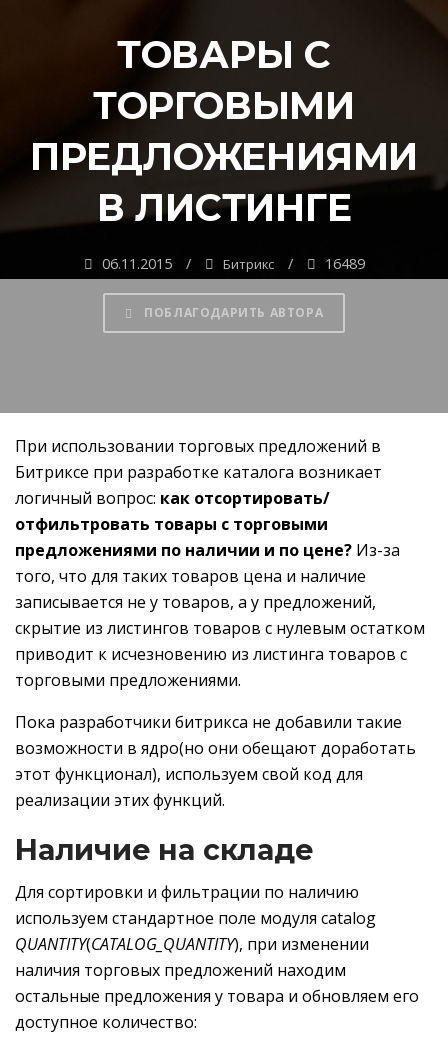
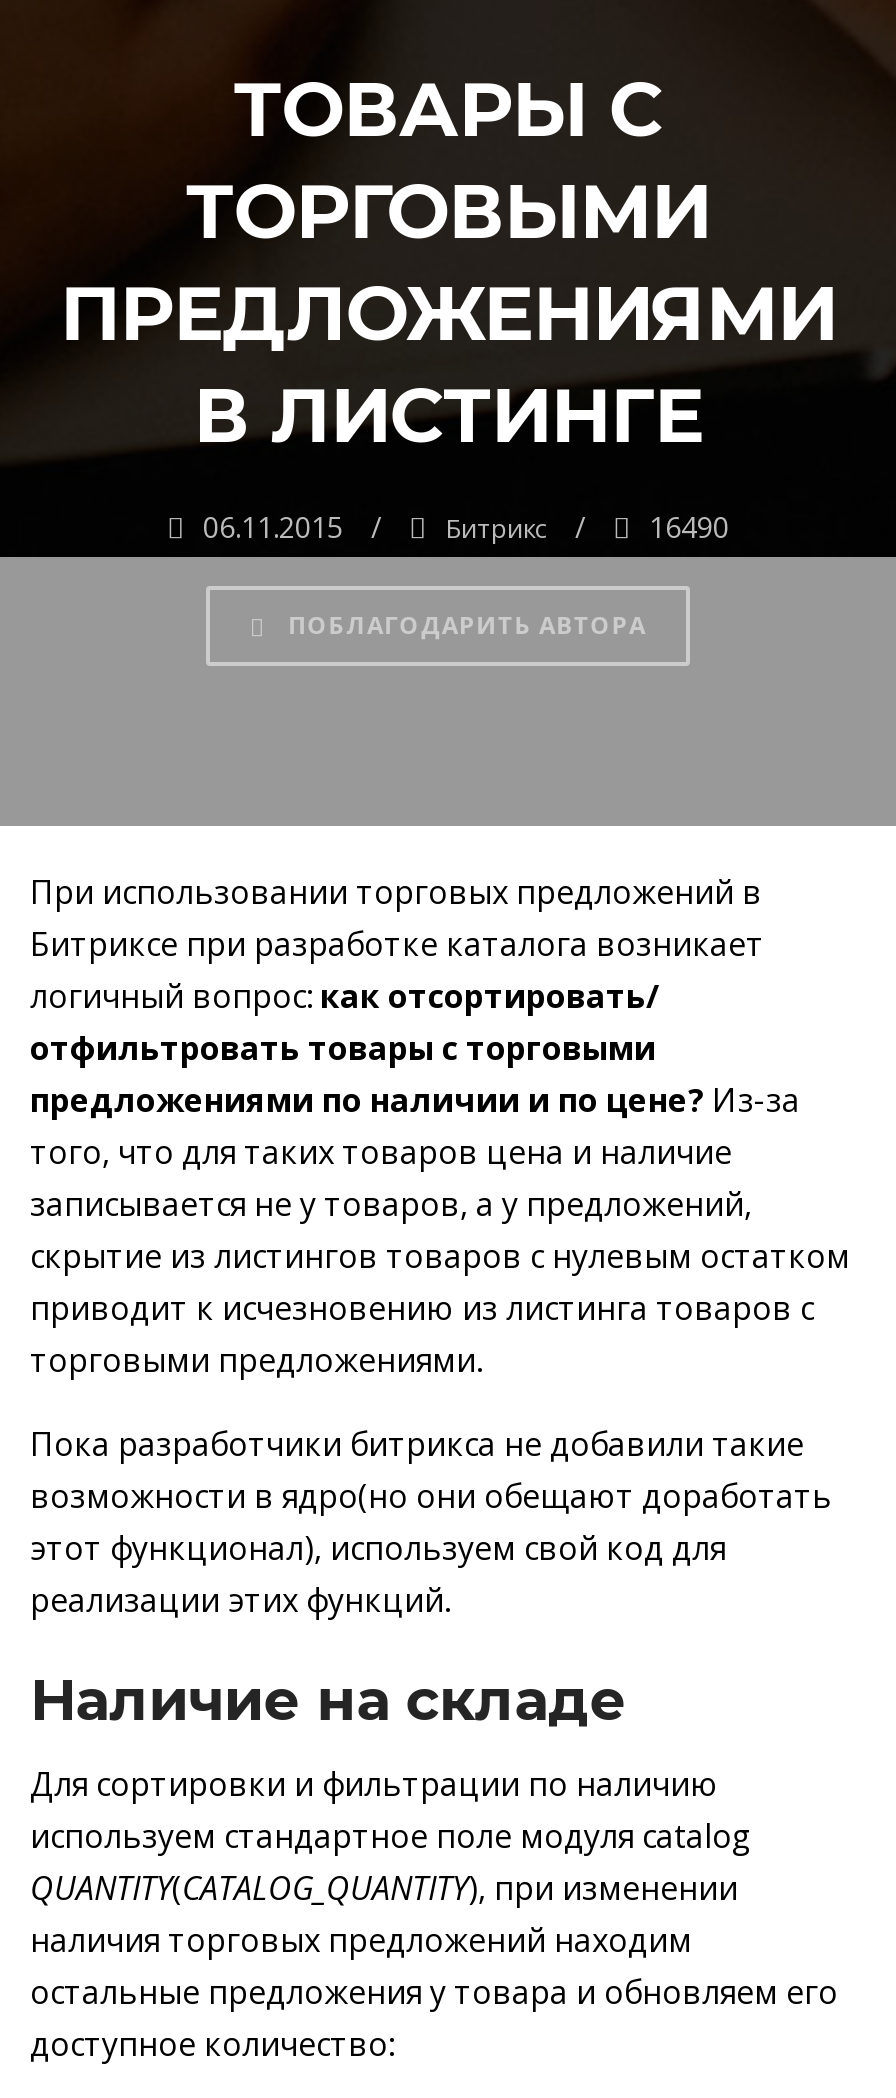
[320,254,364,273] 16489 -> [641,508,729,546] 16490

